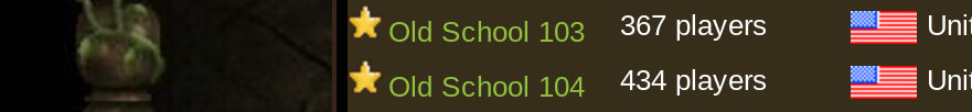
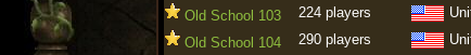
[388,9,768,48] Old School 103 367 players -> [184,4,371,24] Old School 103 224 players
[388,64,768,103] Old School 104 434 players -> [184,31,371,51] Old School 104 290 players

